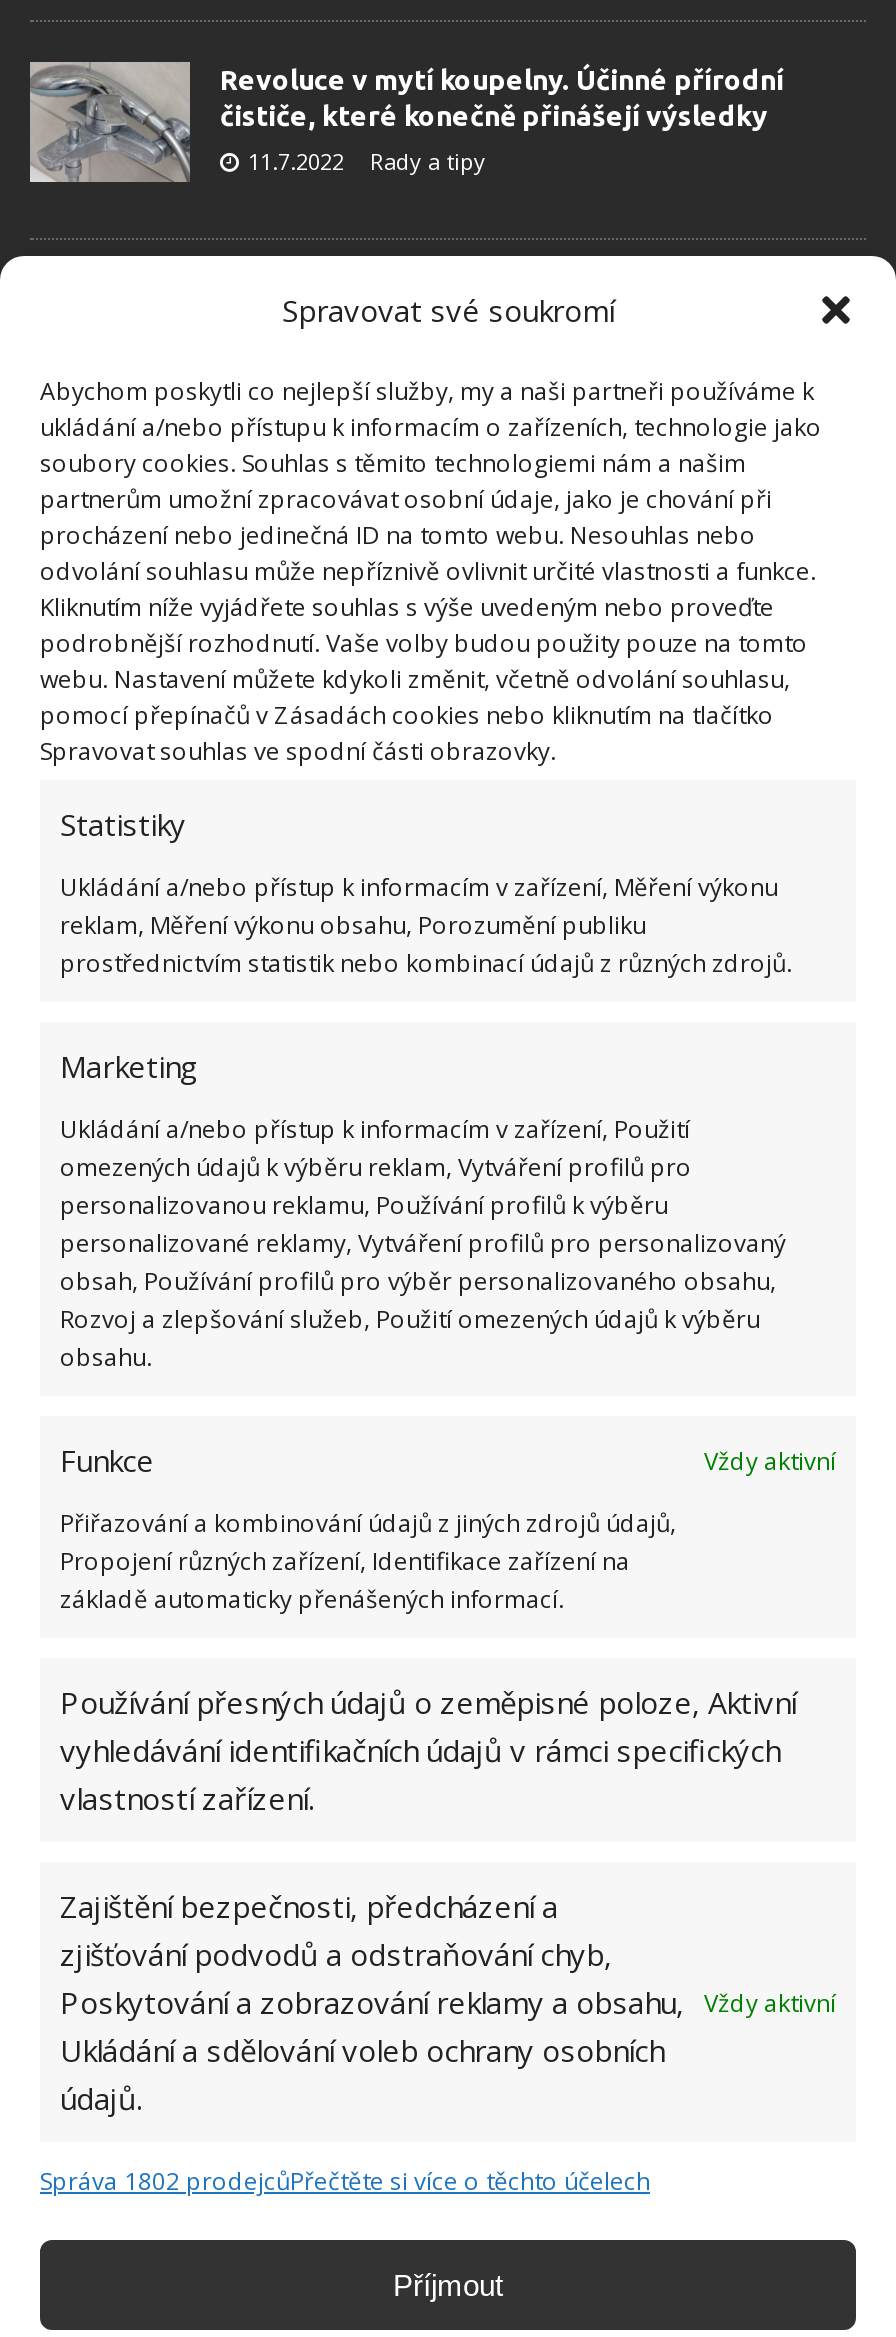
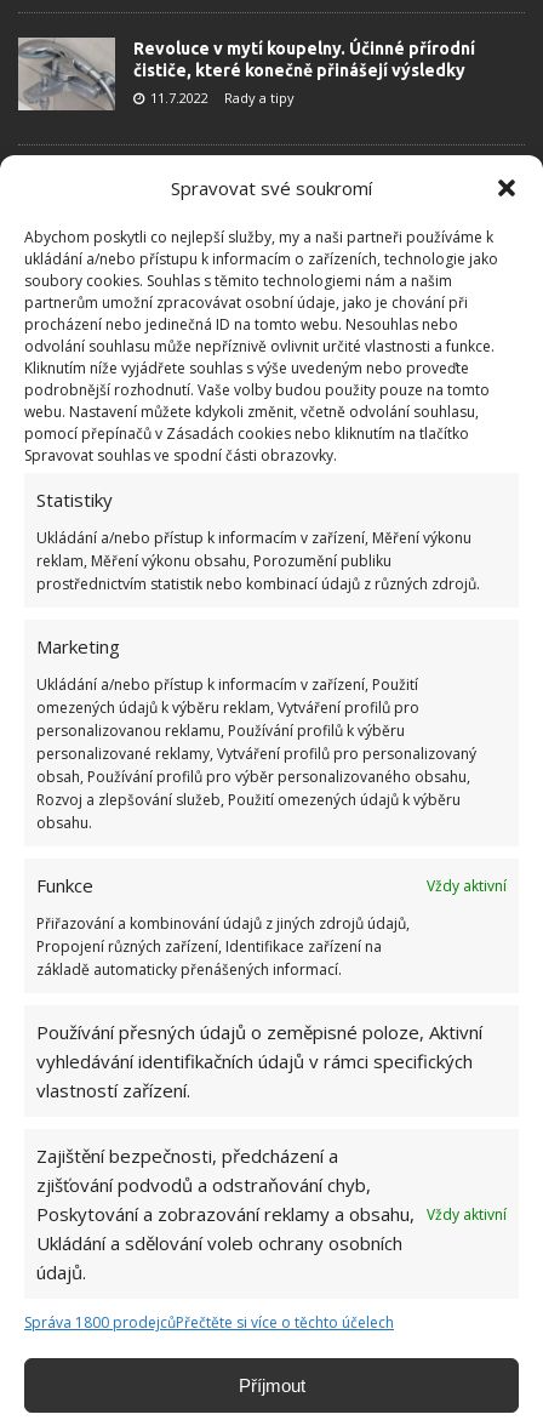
[40,2164,650,2198] Správa 1802 prodejcůPřečtěte si více o těchto účelech -> [24,1312,394,1333] Správa 1800 prodejcůPřečtěte si více o těchto účelech

